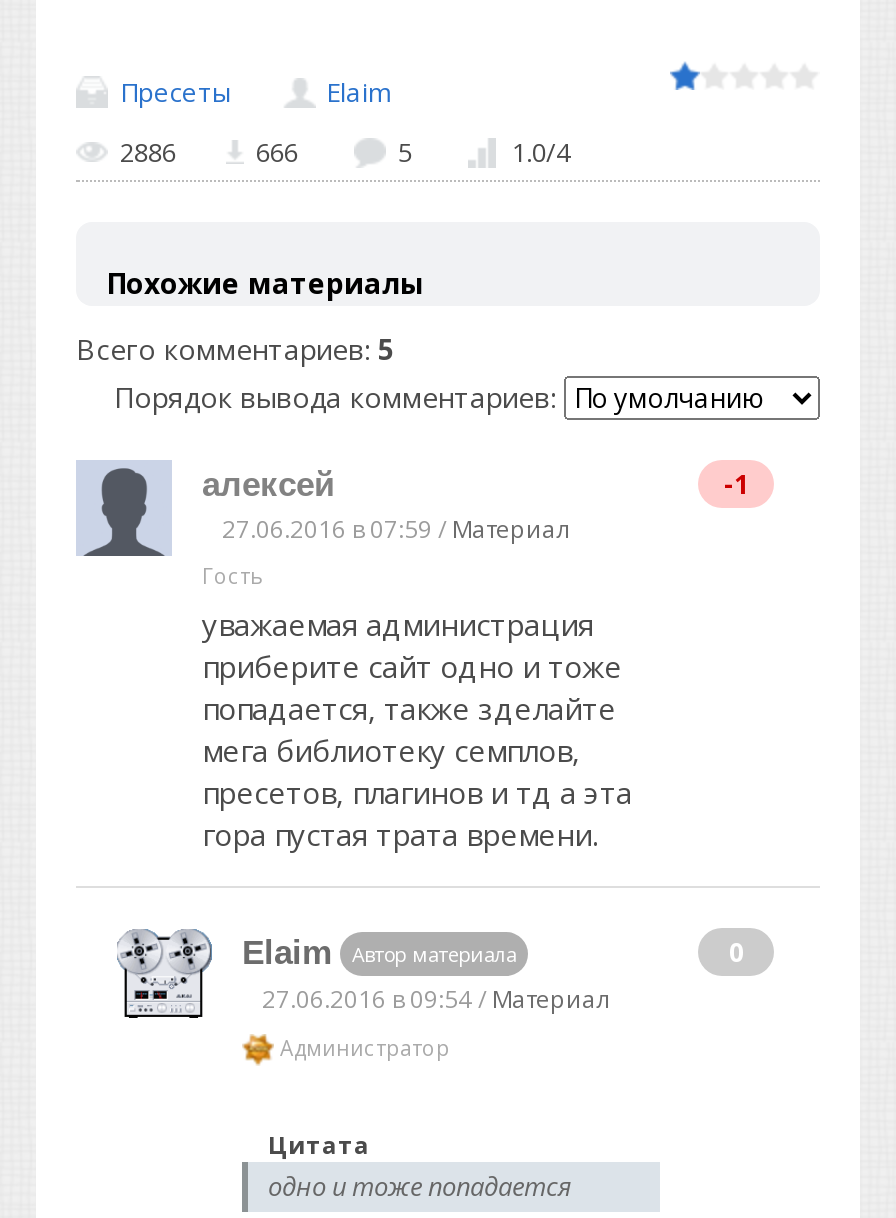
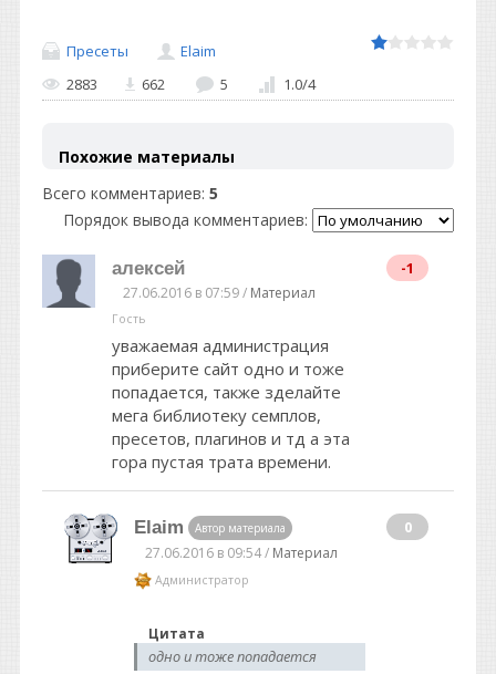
[120,133,176,169] 2886 -> [66,74,97,94] 2883
[256,133,298,169] 666 -> [142,74,165,94] 662

